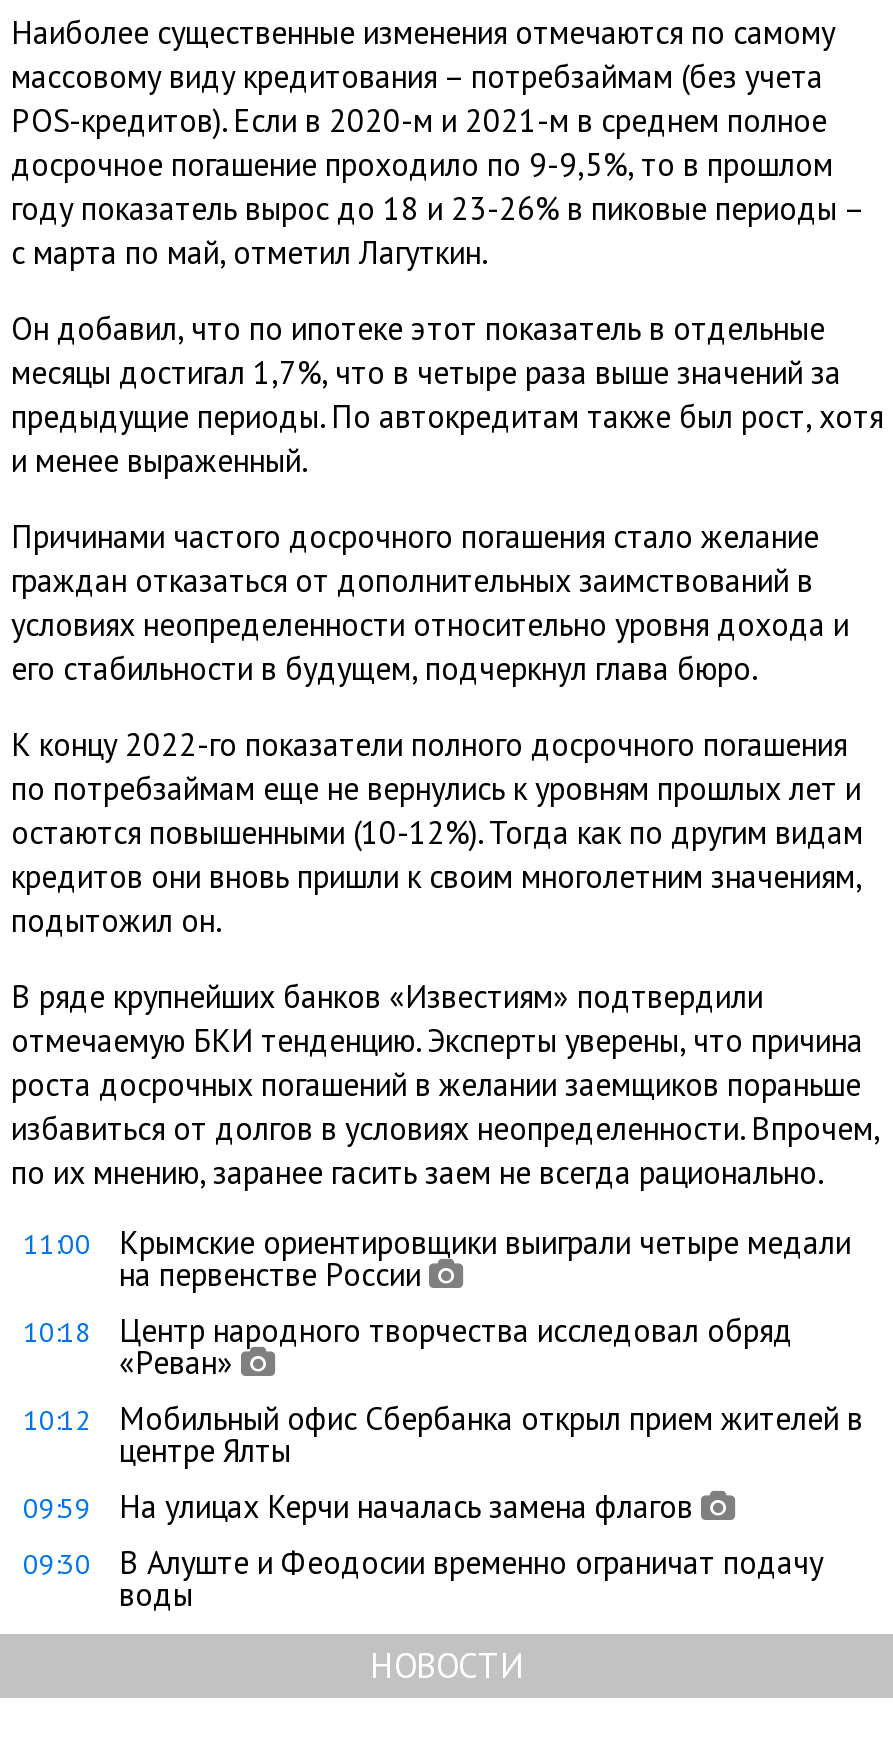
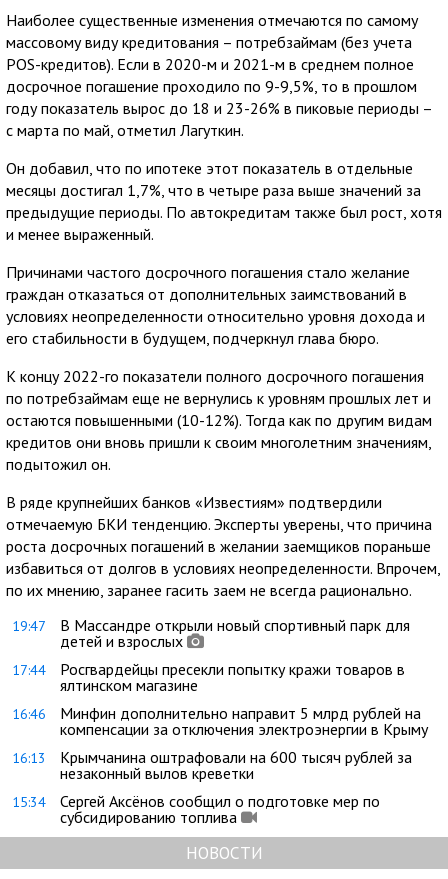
[23,1222,851,1294] 11:00 | Крымские ориентировщики выиграли четыре медали | на первенстве России -> [12,615,410,651] 19:47 | В Массандре открыли новый спортивный парк для | детей и взрослых
[23,1310,793,1382] 10:18 | Центр народного творчества исследовал обряд | «Реван» -> [12,659,405,695] 17:44 | Росгвардейцы пресекли попытку кражи товаров в | ялтинском магазине
[23,1398,863,1470] 10:12 | Мобильный офис Сбербанка открыл прием жителей в | центре Ялты -> [12,703,428,739] 16:46 | Минфин дополнительно направит 5 млрд рублей на | компенсации за отключения электроэнергии в Крыму
[23,1486,693,1526] 09:59 | На улицах Керчи началась замена флагов -> [12,747,412,783] 16:13 | Крымчанина оштрафовали на 600 тысяч рублей за | незаконный вылов креветки
[23,1542,823,1614] 09:30 | В Алуште и Феодосии временно ограничат подачу | воды -> [12,791,380,827] 15:34 | Сергей Аксёнов сообщил о подготовке мер по | субсидированию топлива

